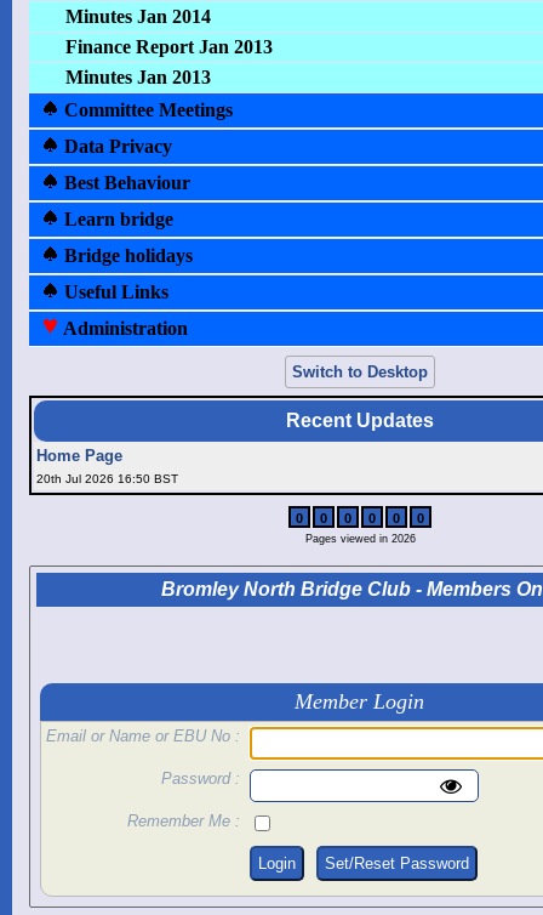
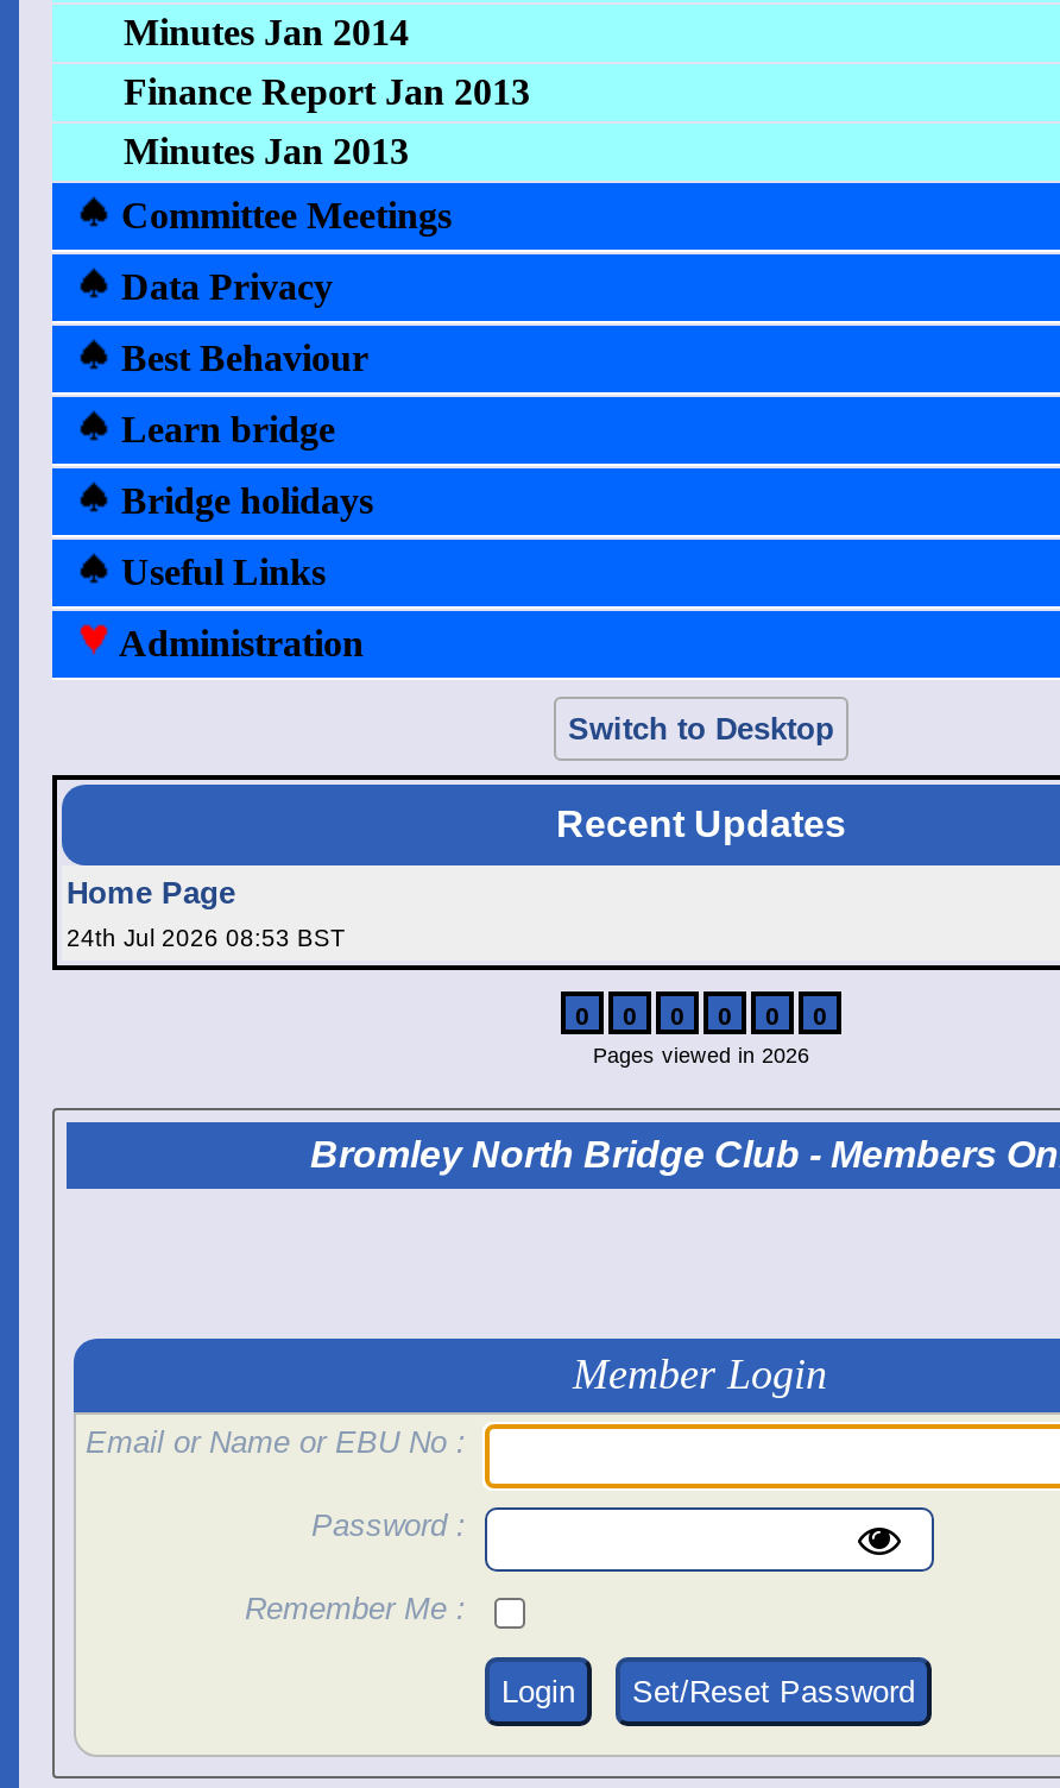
[36,472,178,485] 20th Jul 2026 16:50 BST -> [67,925,345,951] 24th Jul 2026 08:53 BST

